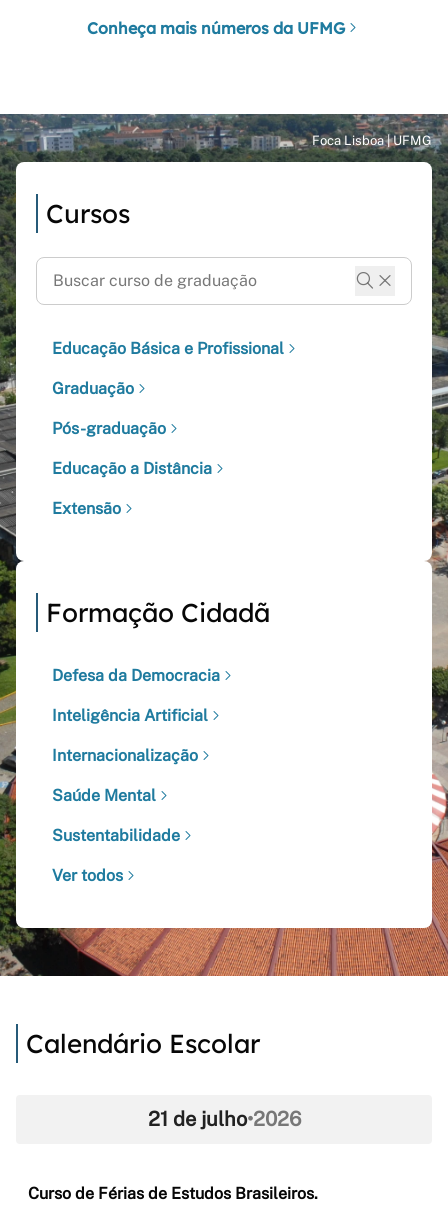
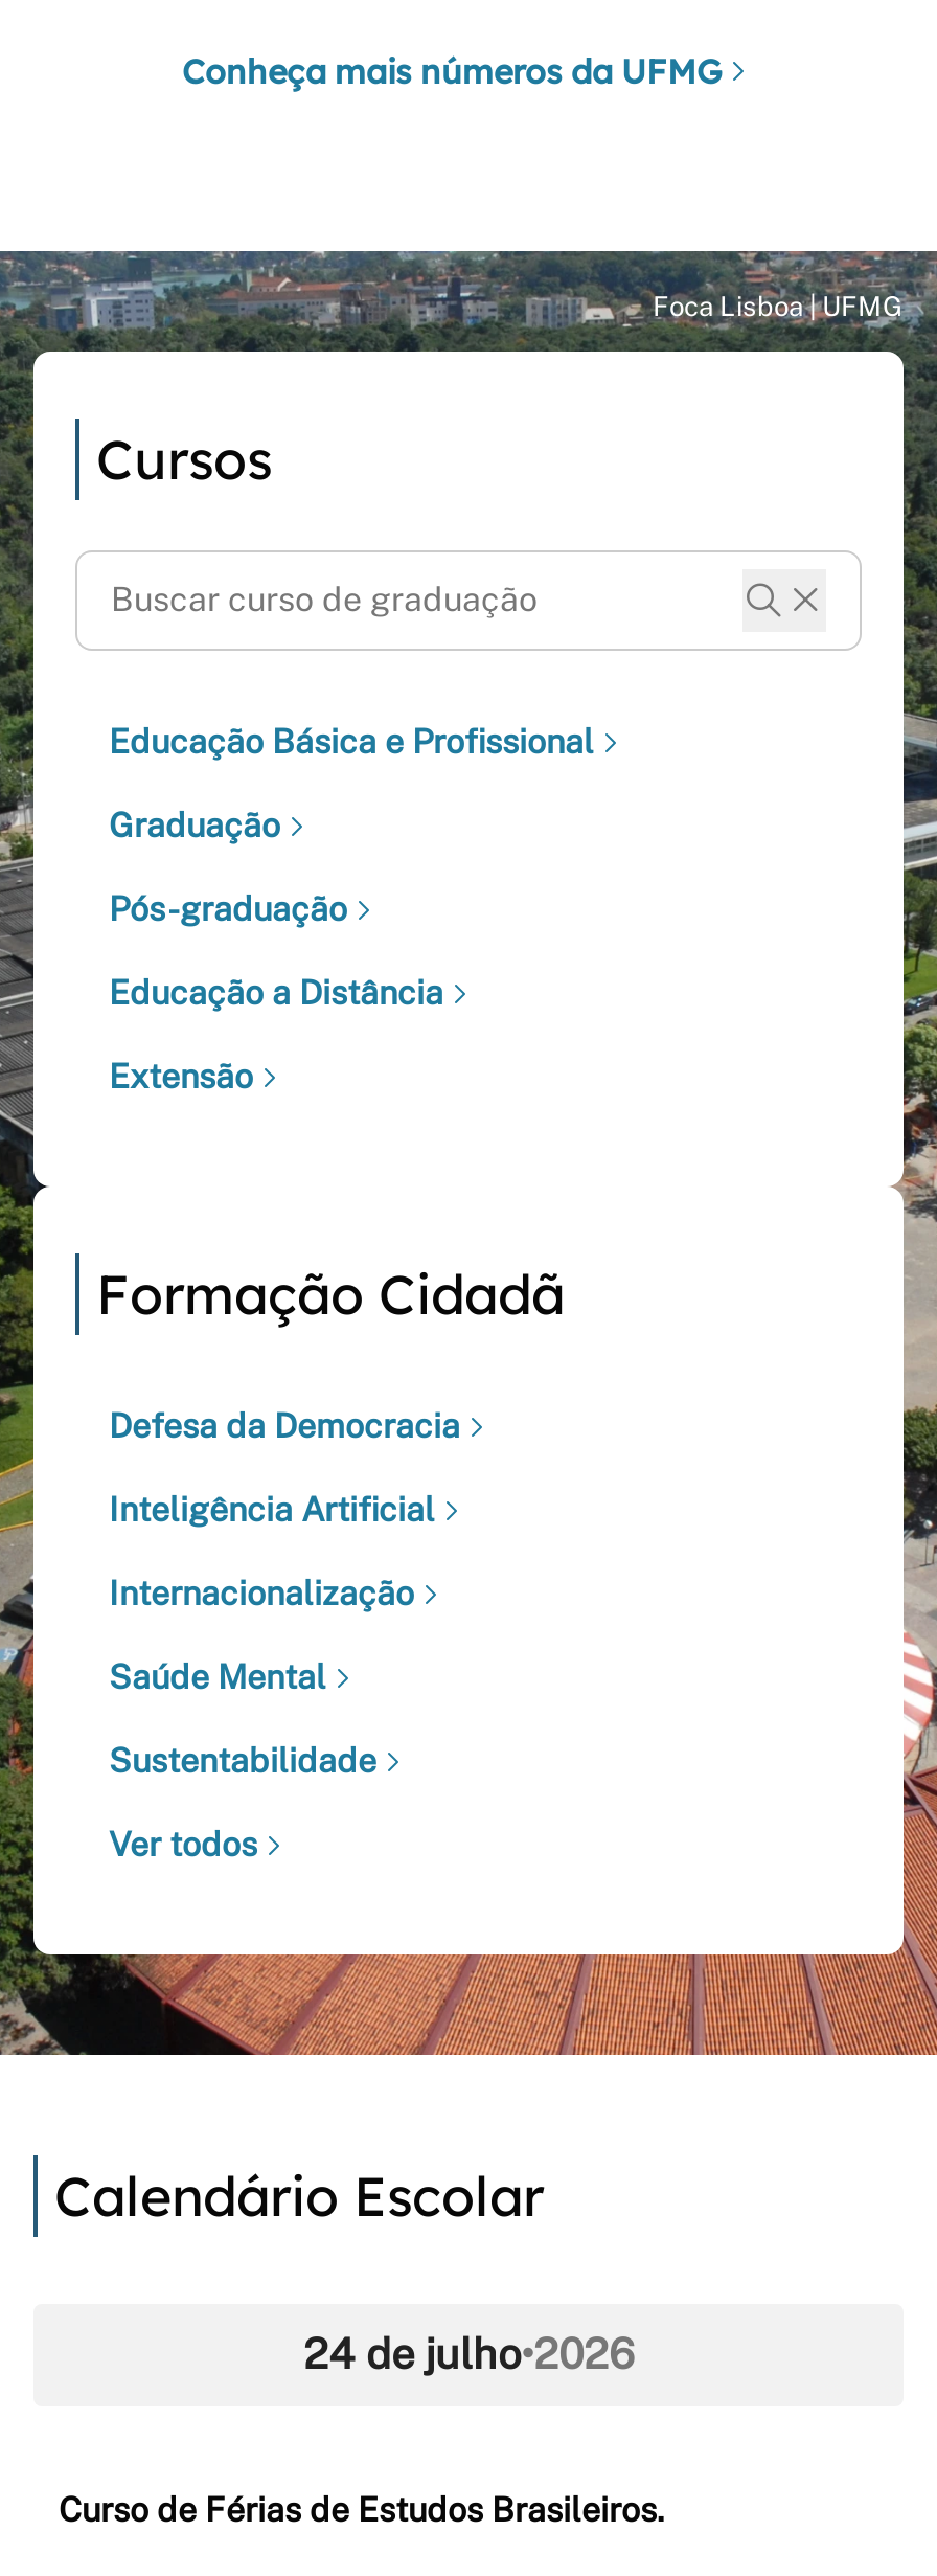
[147,1107,300,1131] 21 de julho•2026 -> [303,2329,634,2380] 24 de julho•2026

